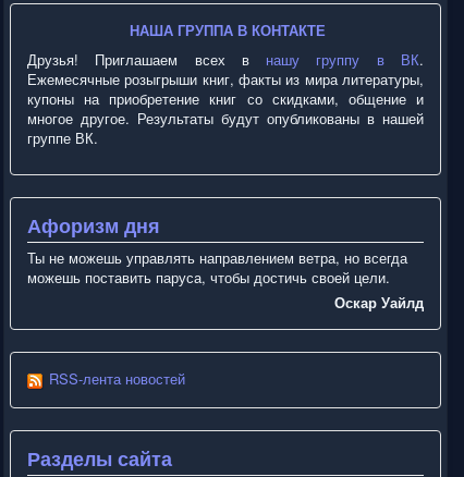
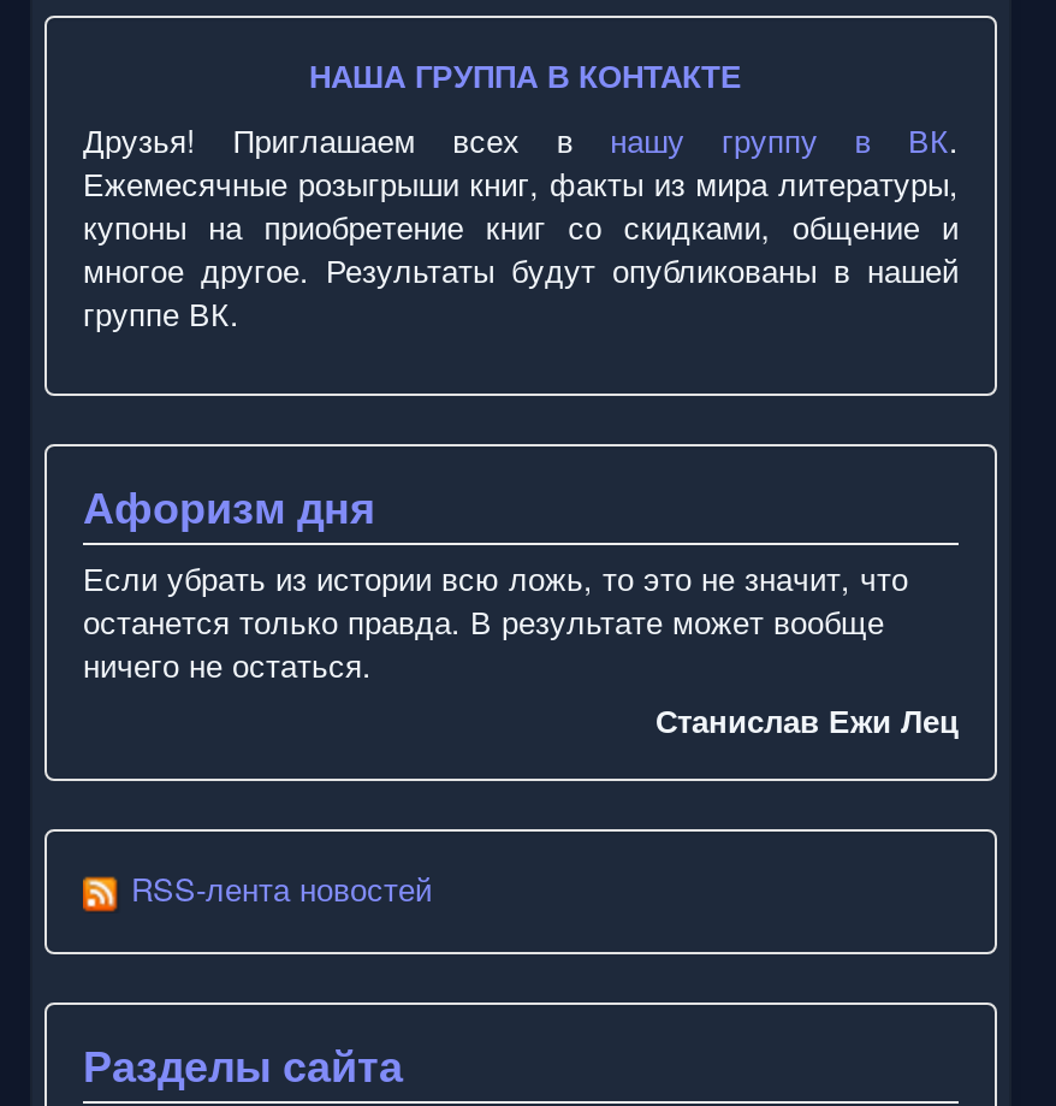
[27,247,424,313] Ты не можешь управлять направлением ветра, но всегда | можешь поставить паруса, чтобы достичь своей цели. | Оскар Уайлд -> [83,555,959,743] Если убрать из истории всю ложь, то это не значит, что | останется только правда. В результате может вообще | ничего не остаться. | Станислав Ежи Лец

